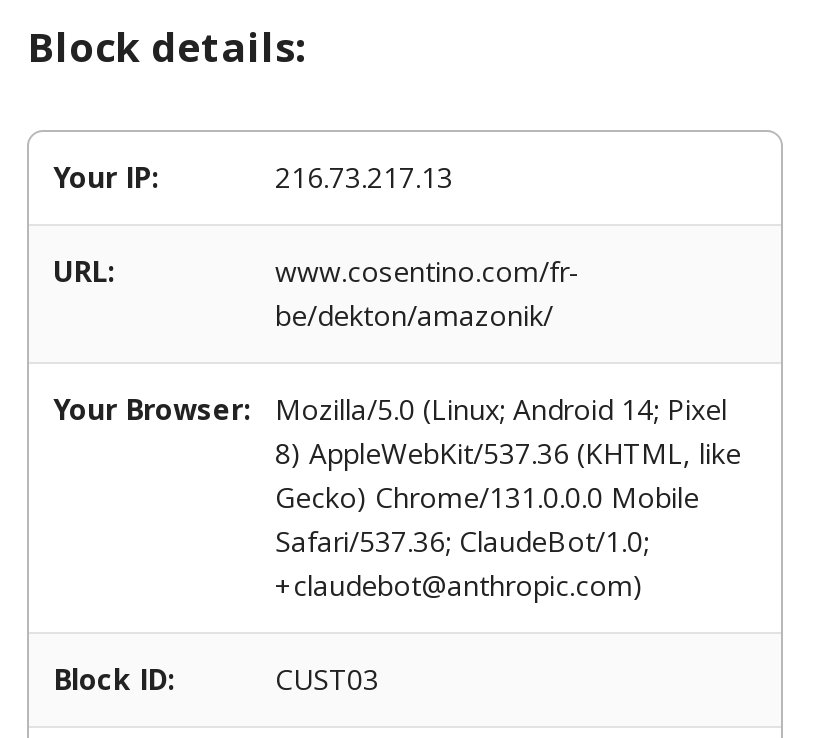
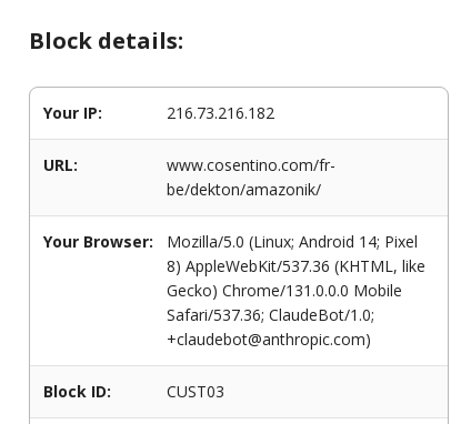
[275,158,453,196] 216.73.217.13 -> [167,102,274,123] 216.73.216.182

